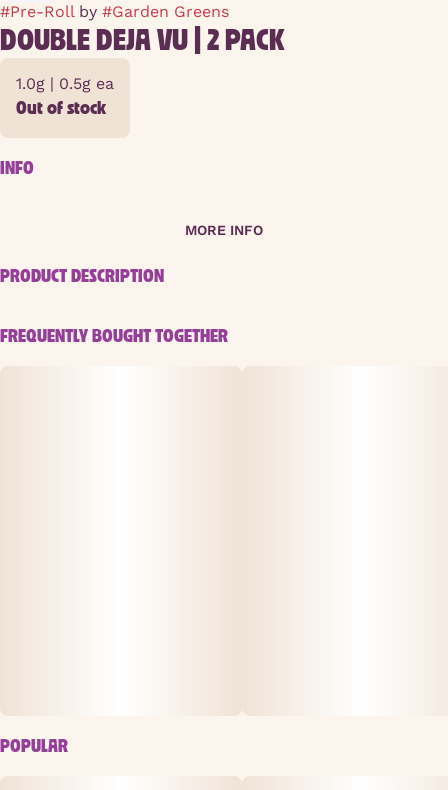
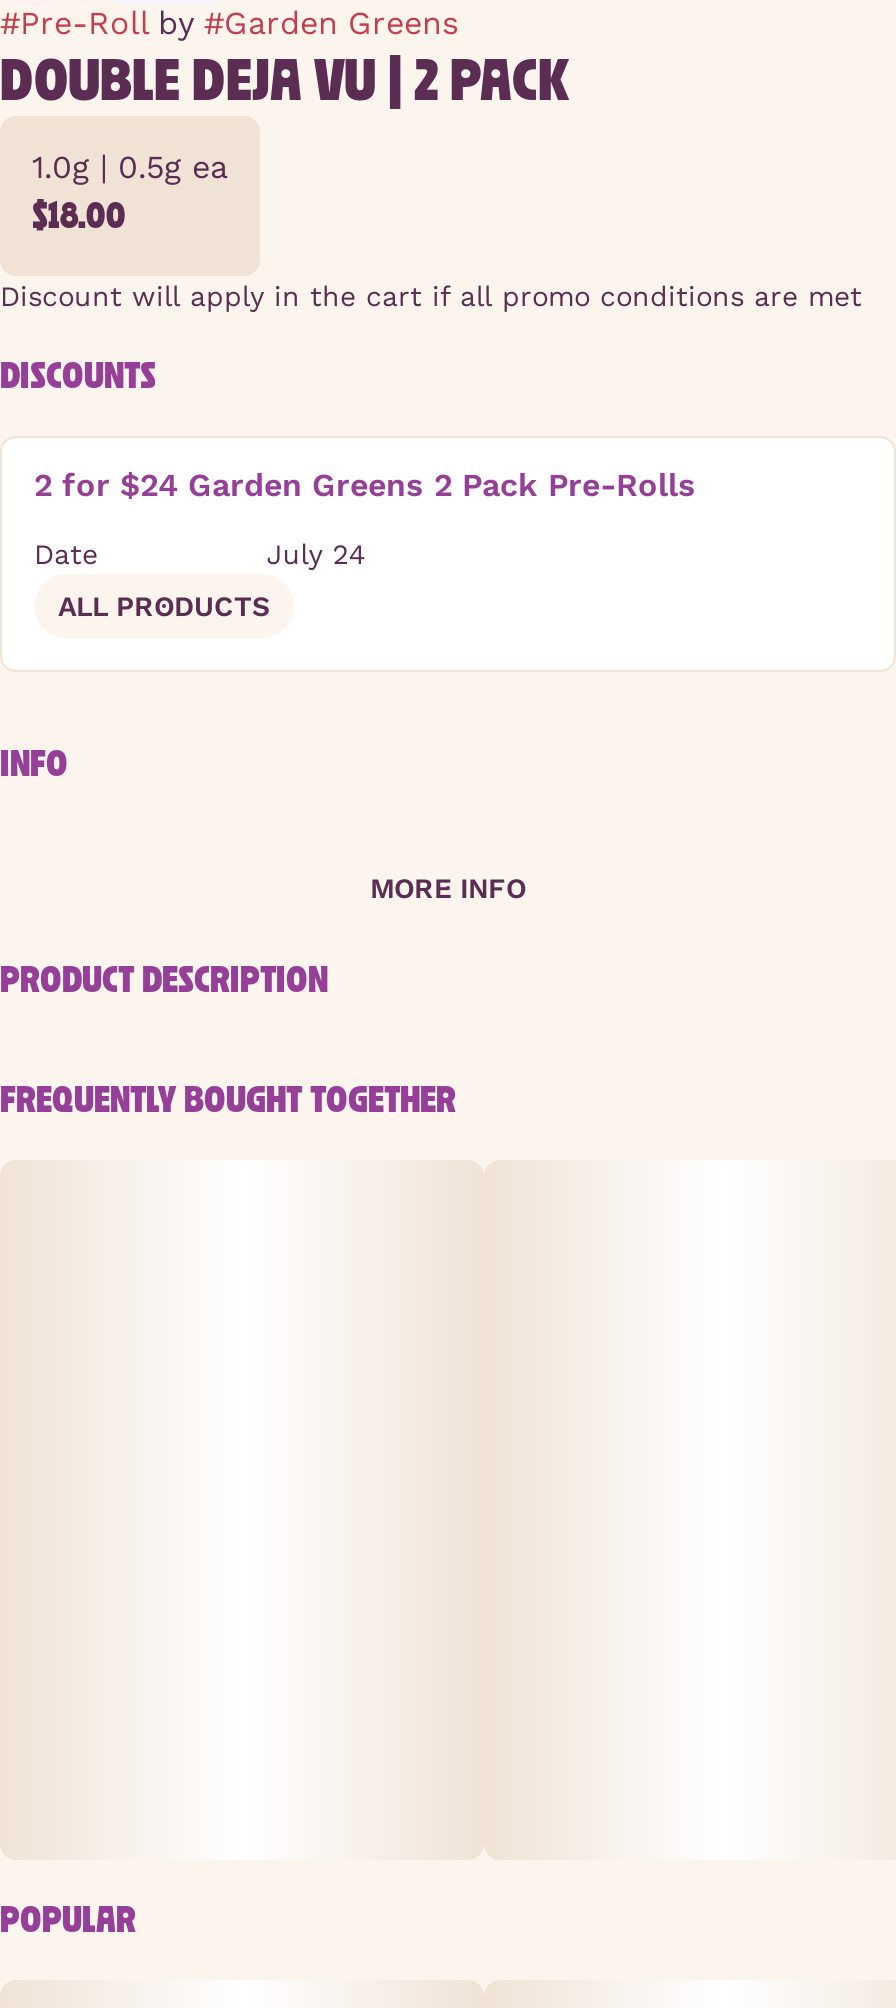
[16,96,106,120] Out of stock -> [0,192,862,622] $18.00 | Discount will apply in the cart if all promo conditions are met | DISCOUNTS | 2 for $24 Garden Greens 2 Pack Pre-Rolls | Date | July 24 | ALL PRODUCTS

